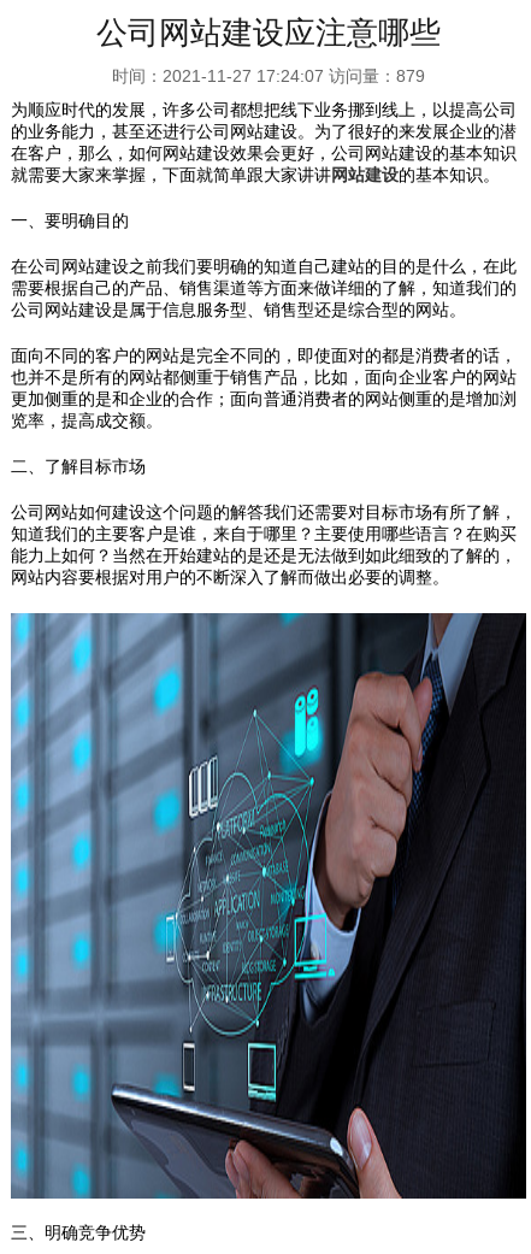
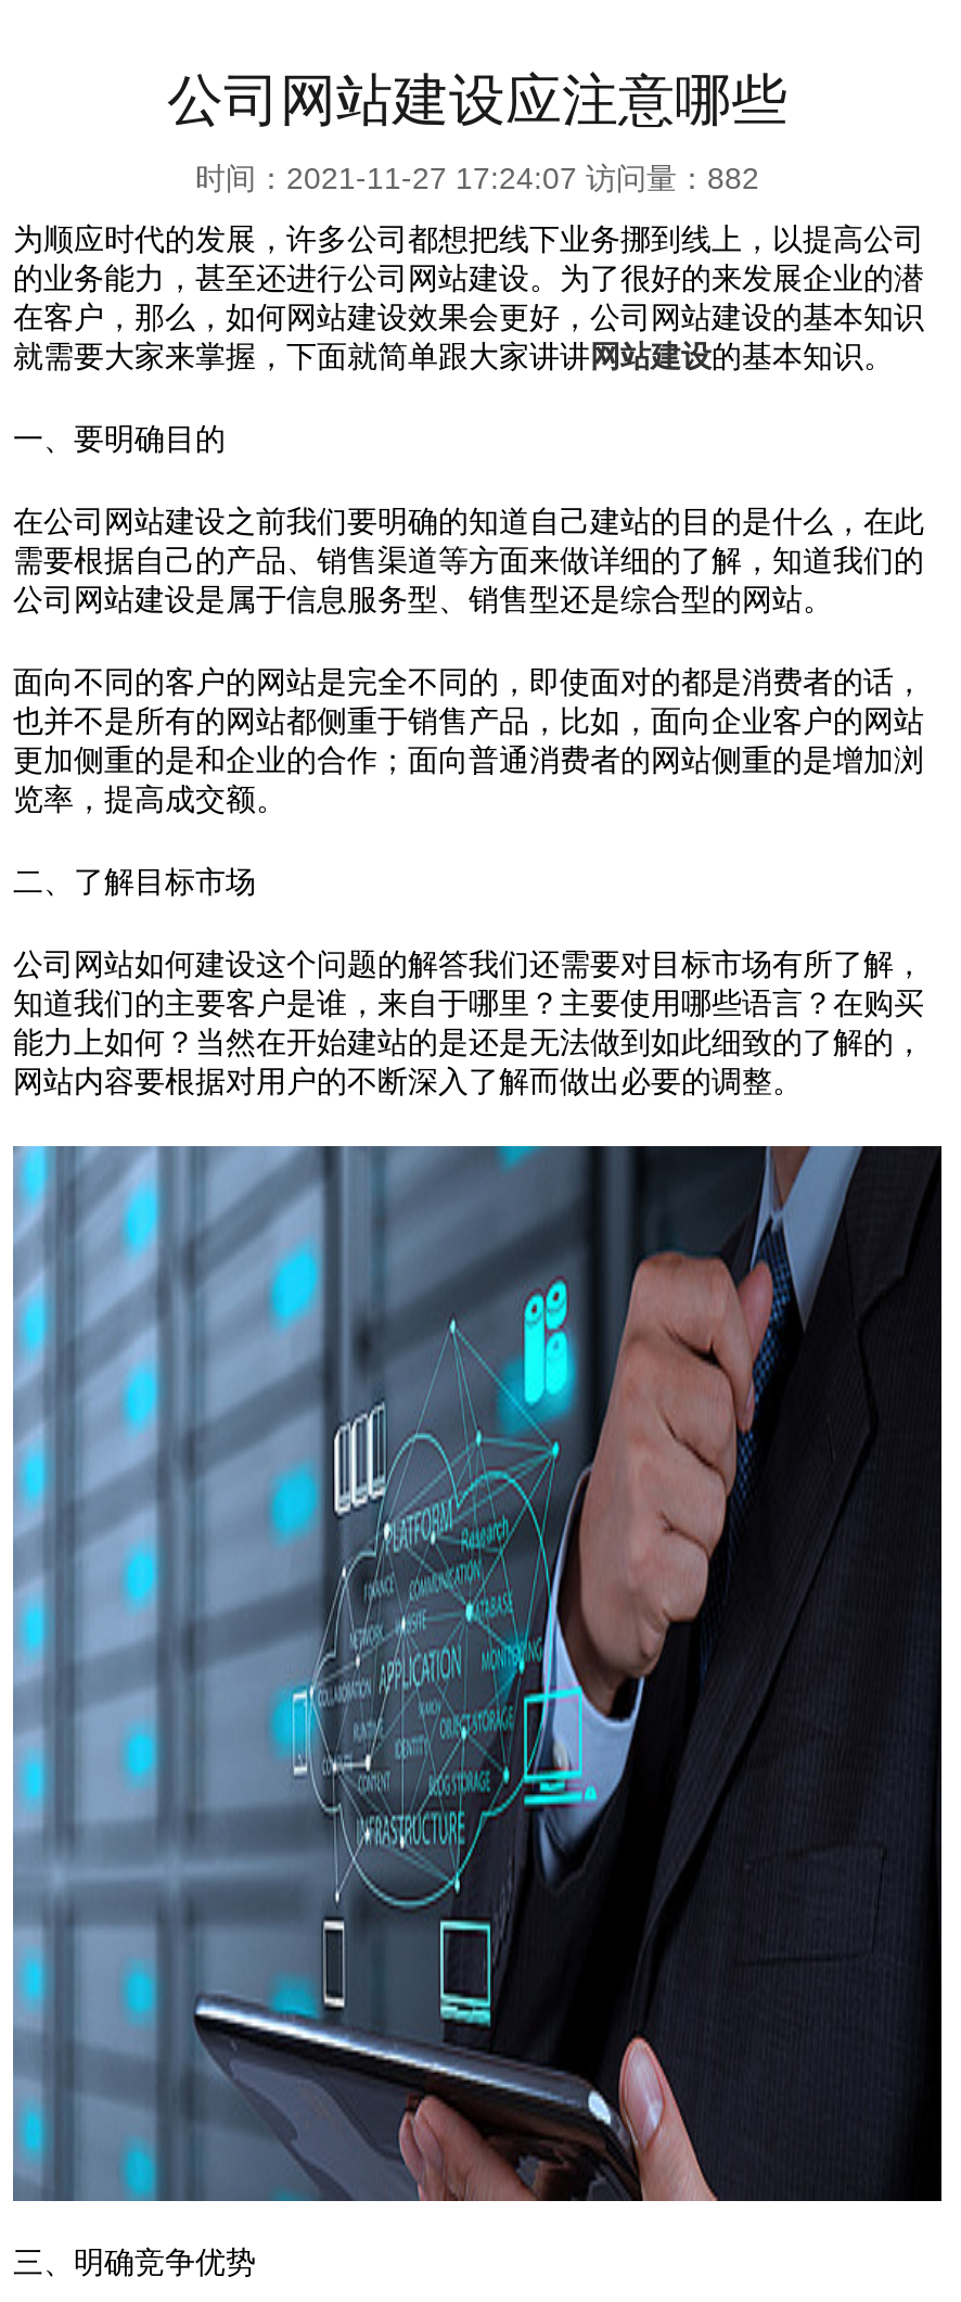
[112,66,425,85] 时间：2021-11-27 17:24:07 访问量：879 -> [195,160,759,195] 时间：2021-11-27 17:24:07 访问量：882

